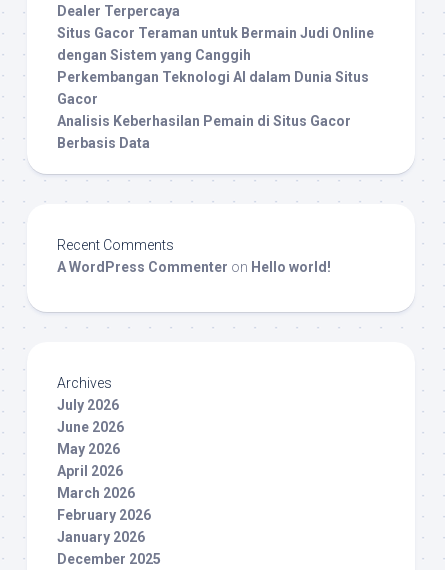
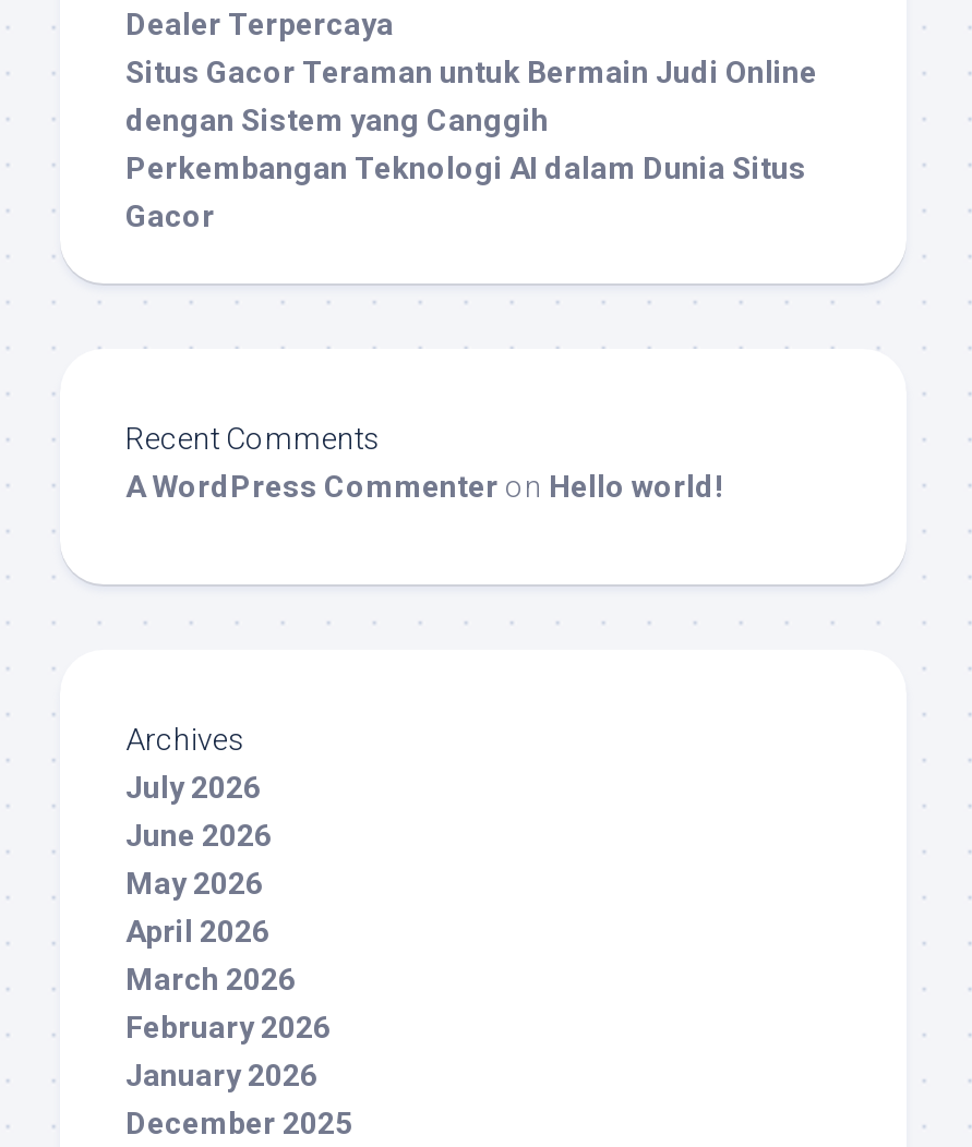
[57,113,351,151] Analisis Keberhasilan Pemain di Situs Gacor | Berbasis Data -> none

